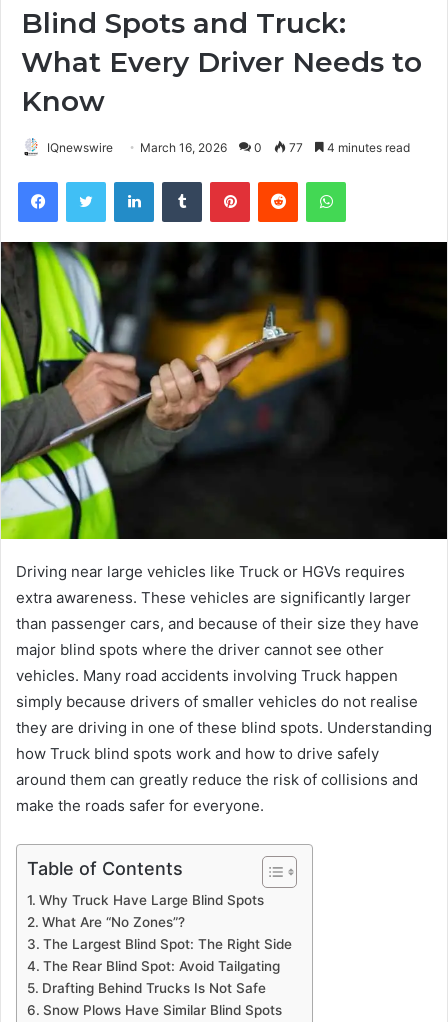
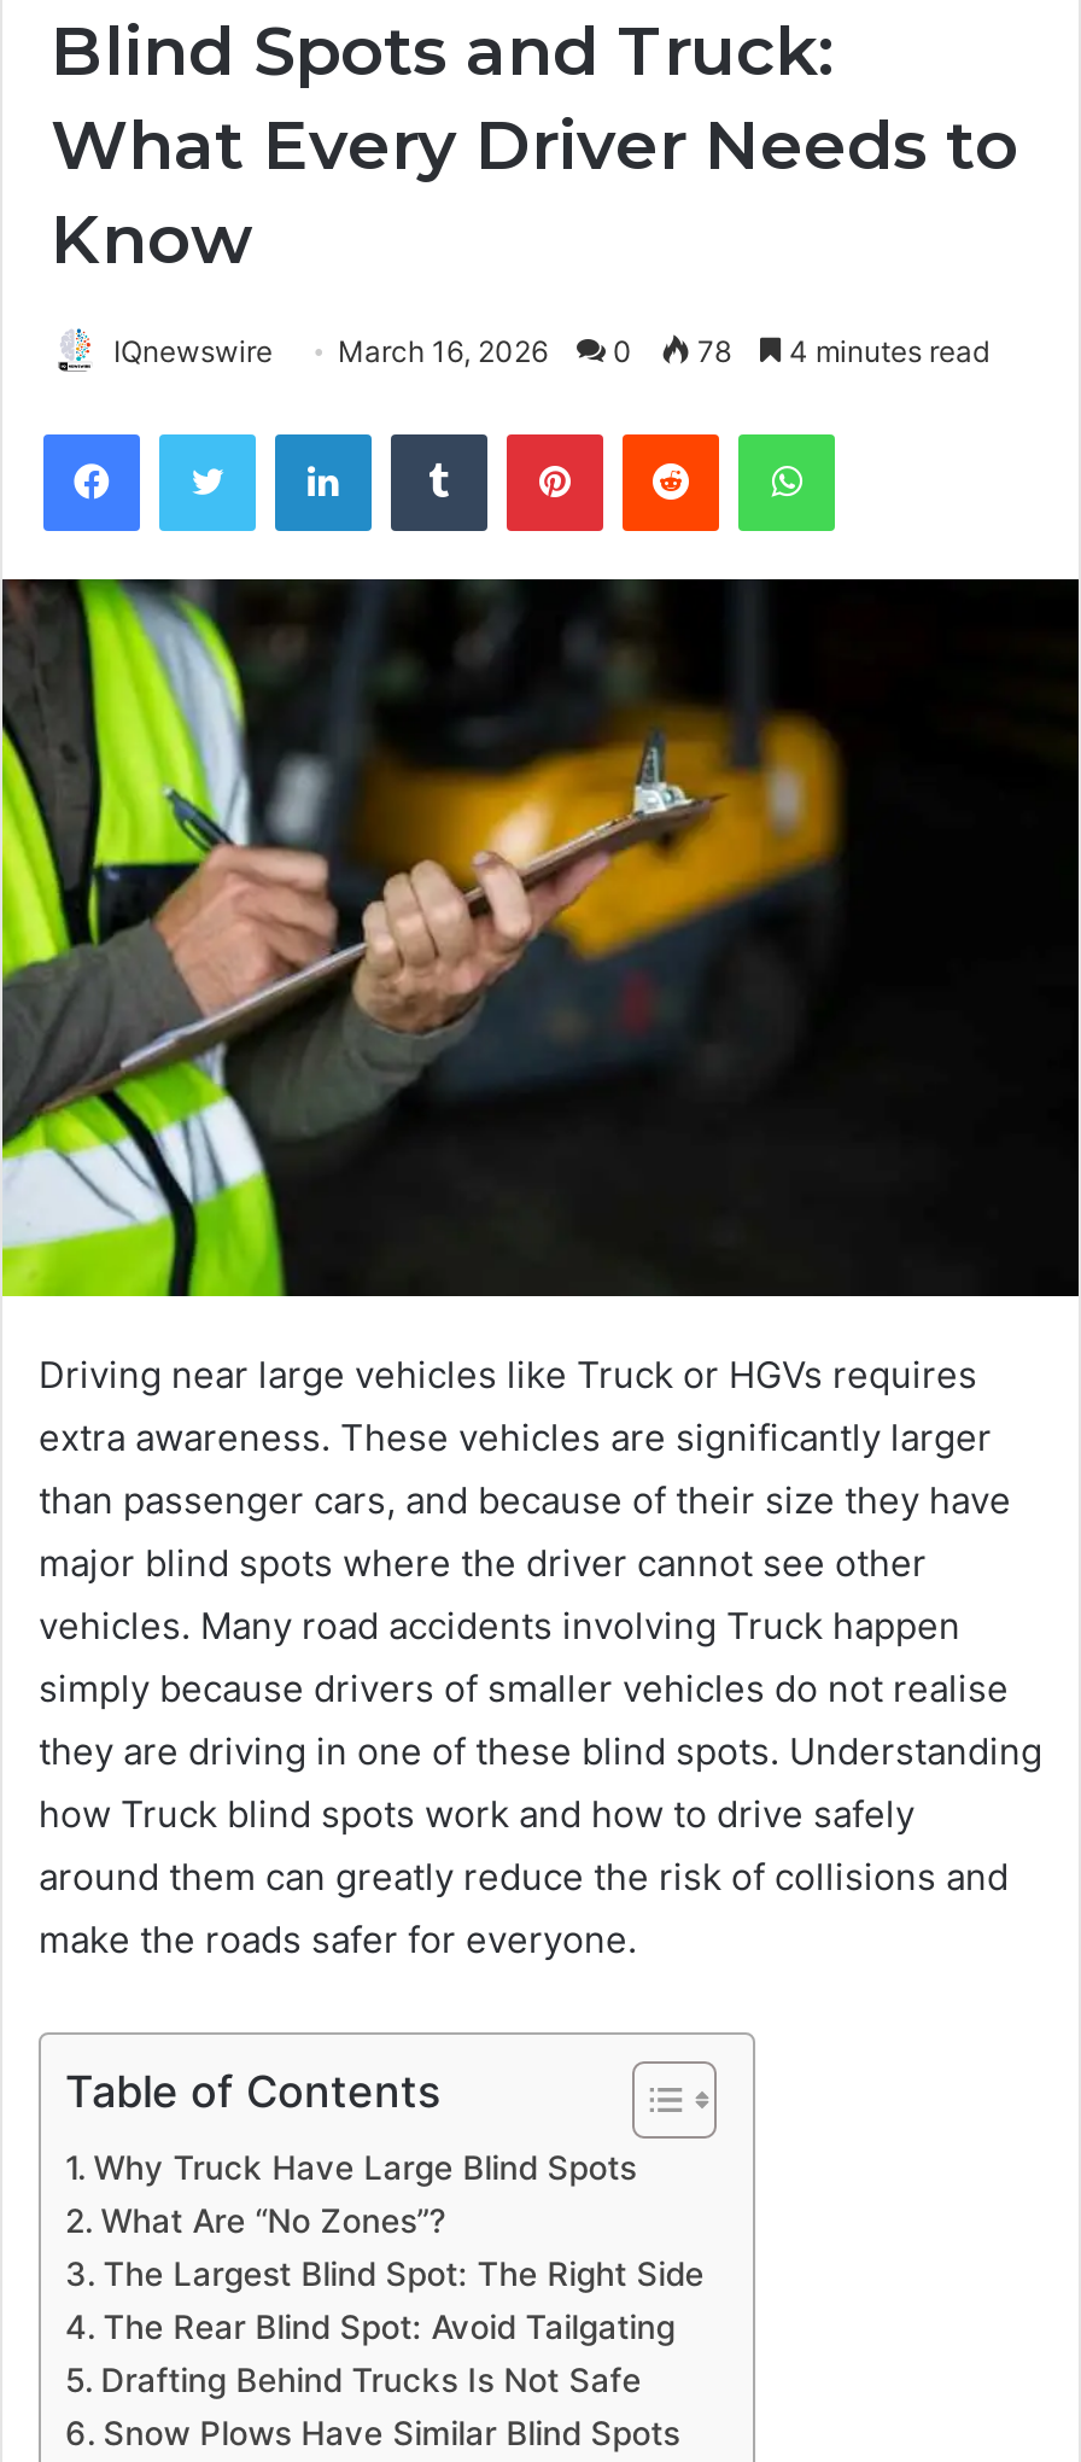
[47,140,410,155] IQnewswire March 16, 2026 0 77 4 minutes read -> [113,334,989,370] IQnewswire March 16, 2026 0 78 4 minutes read

